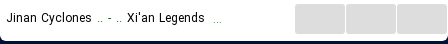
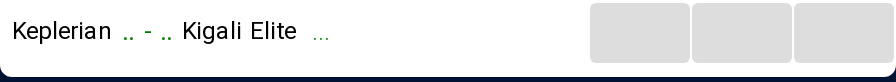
[6,9,222,28] Jinan Cyclones .. - .. Xi'an Legends ... -> [12,13,330,51] Keplerian .. - .. Kigali Elite ...

